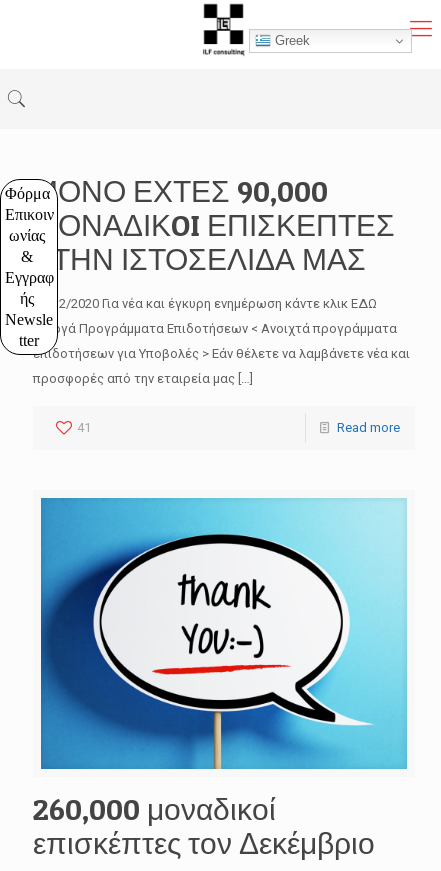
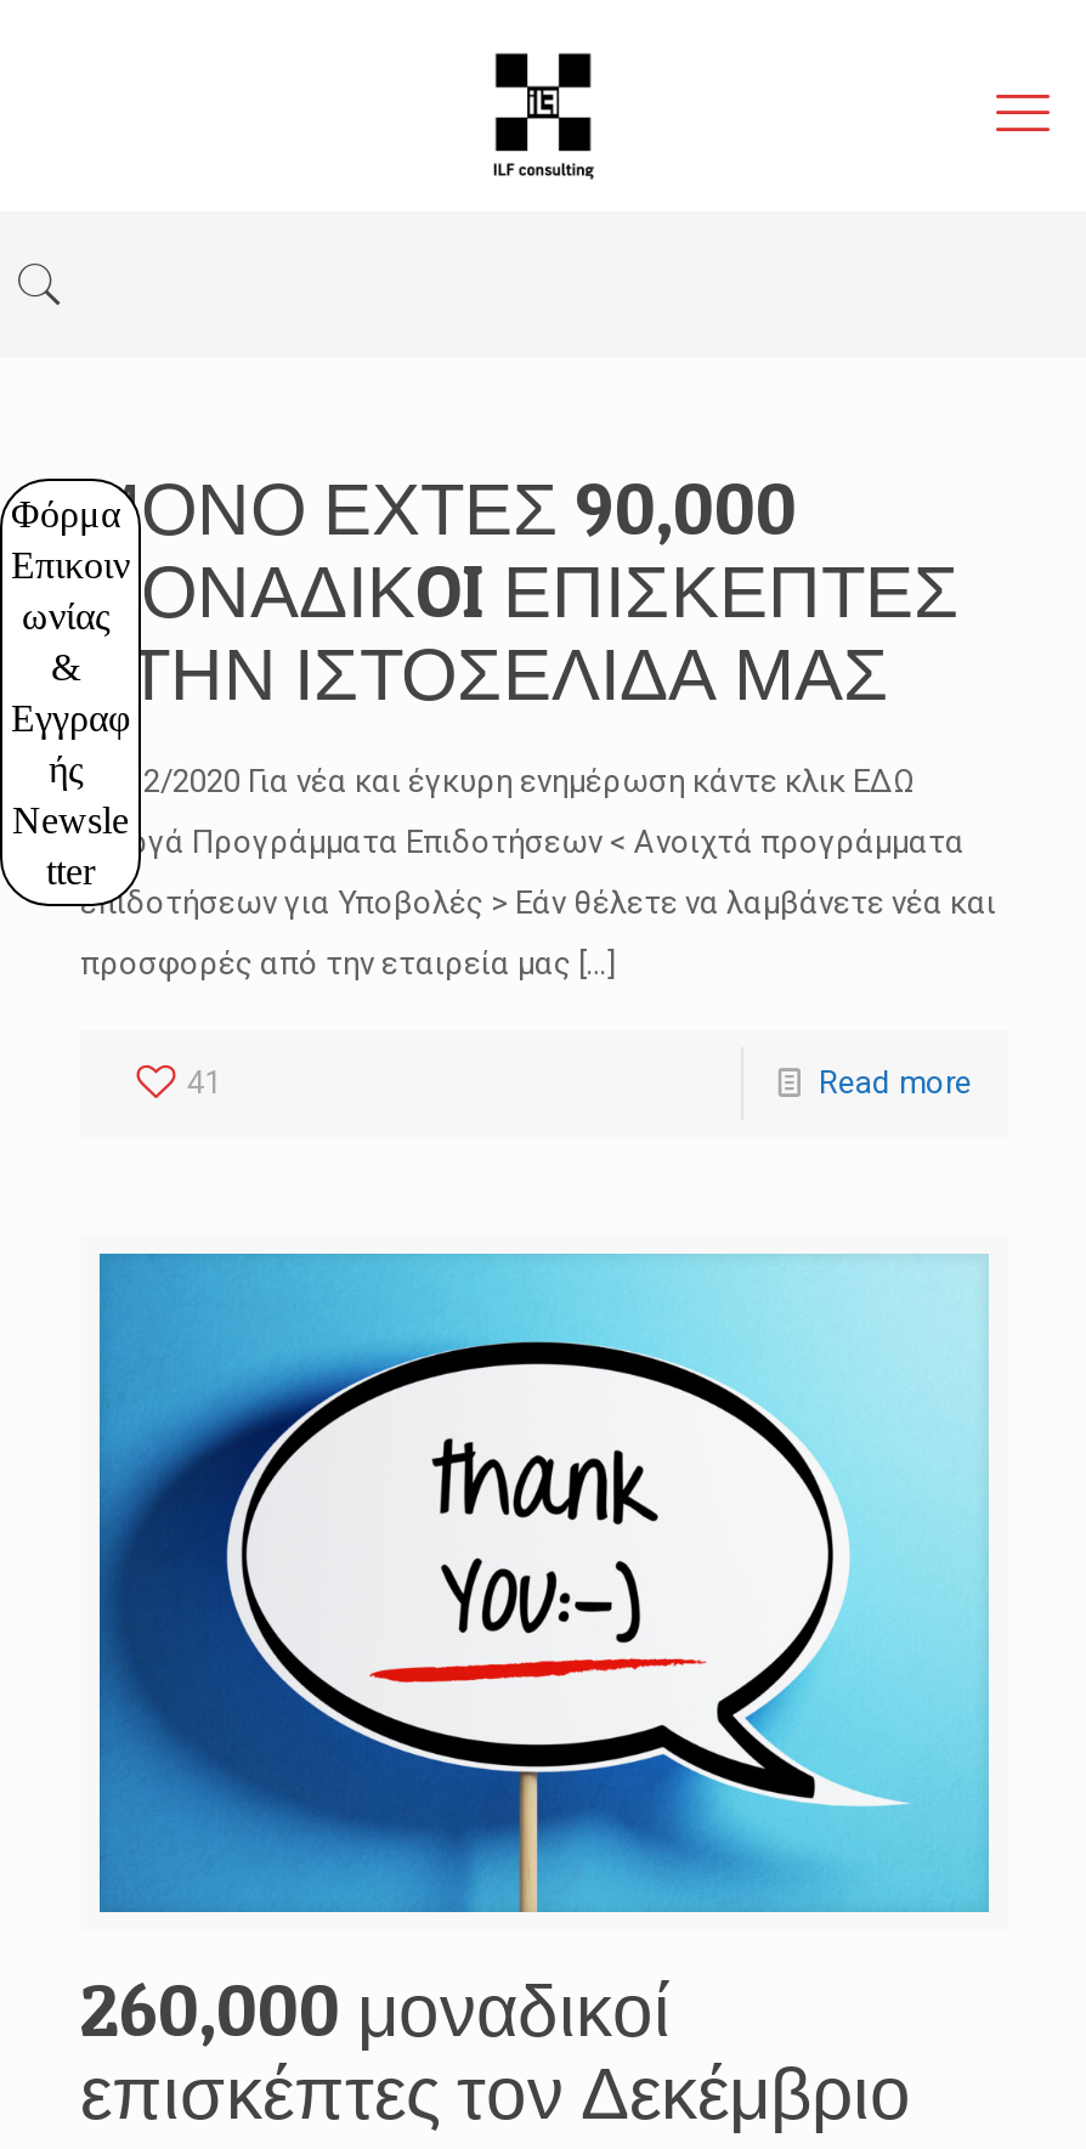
[271,32,310,47] Greek -> none

